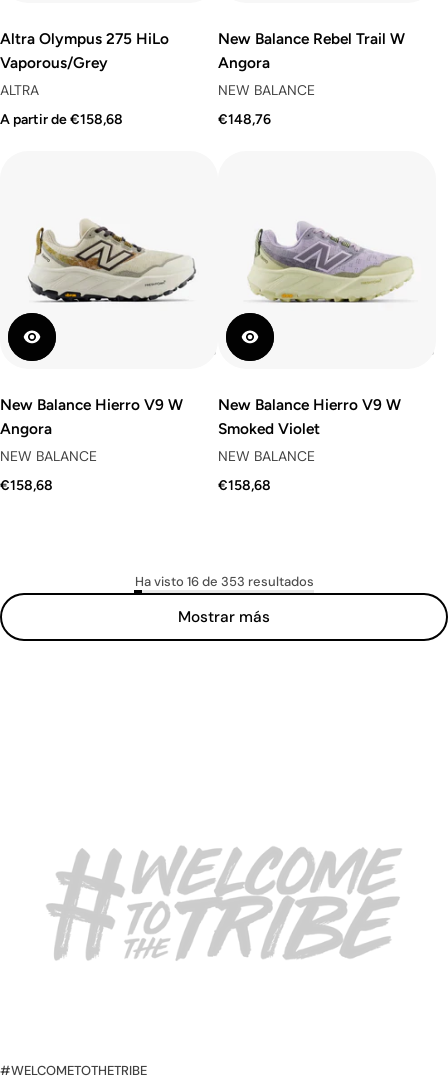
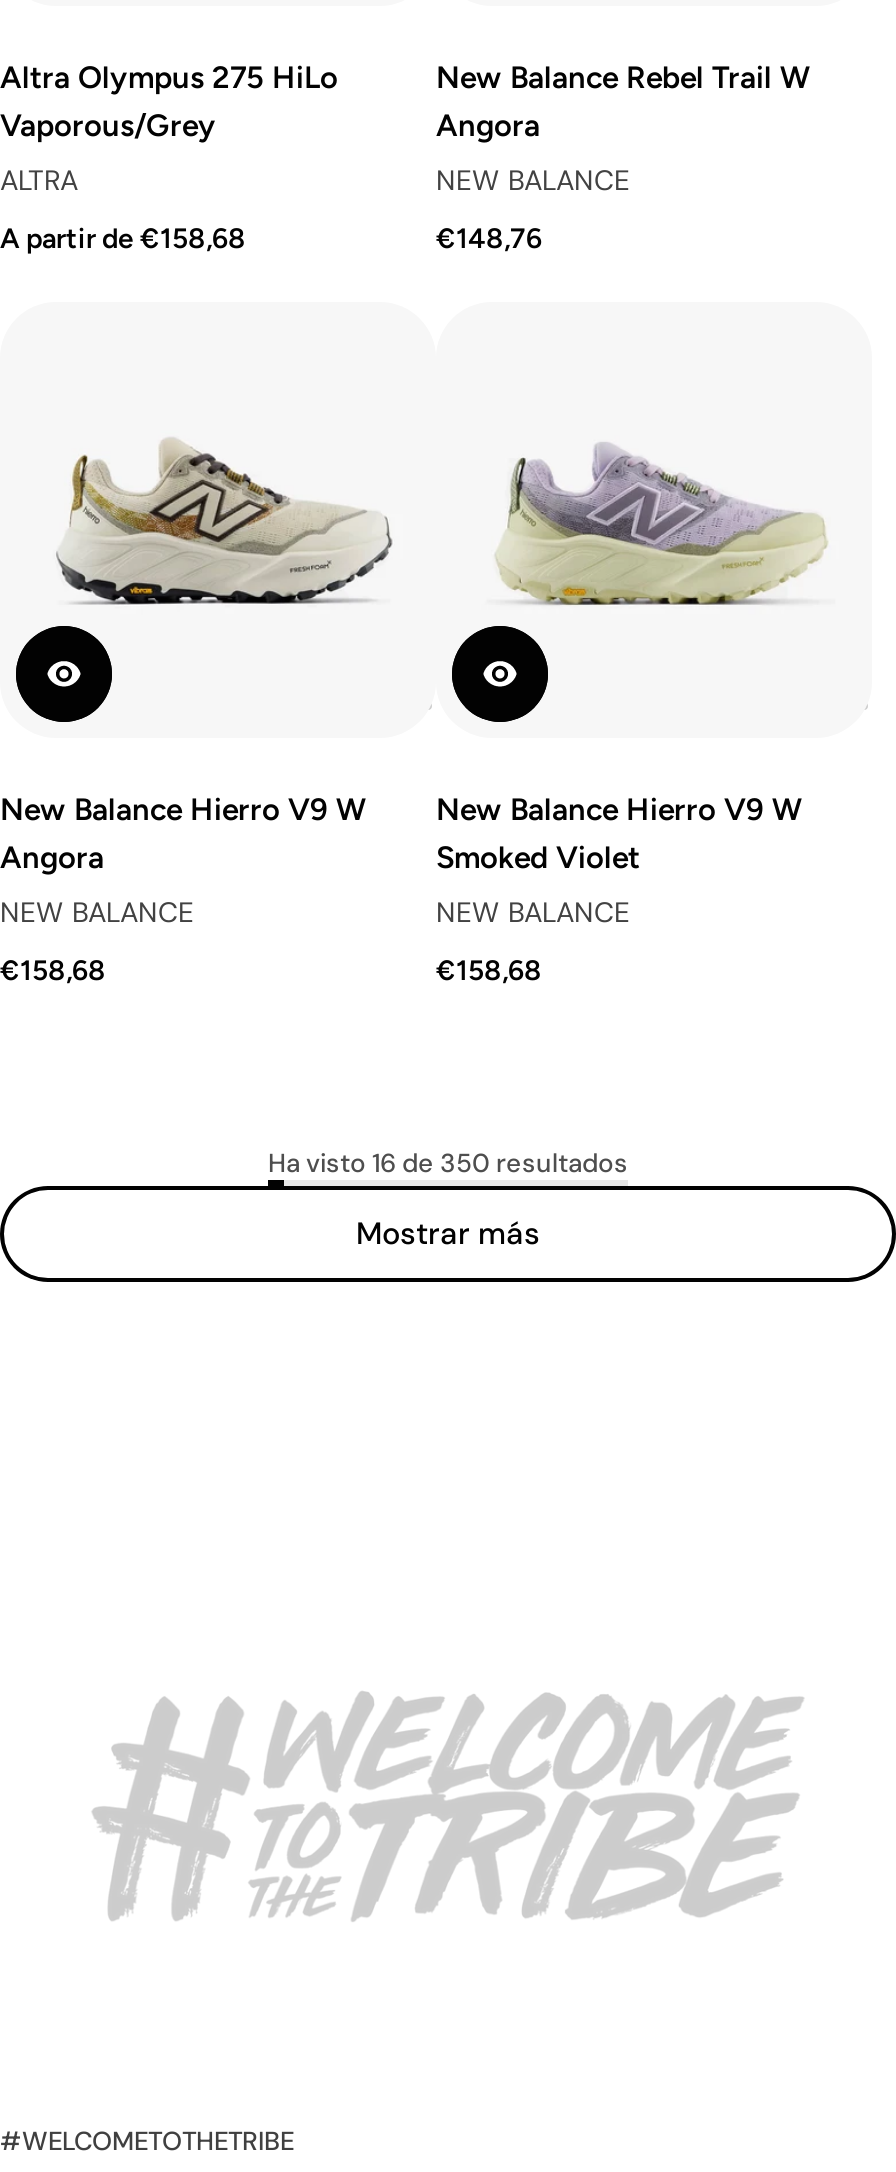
[134,573,313,590] Ha visto 16 de 353 resultados -> [268,1145,628,1179] Ha visto 16 de 350 resultados

